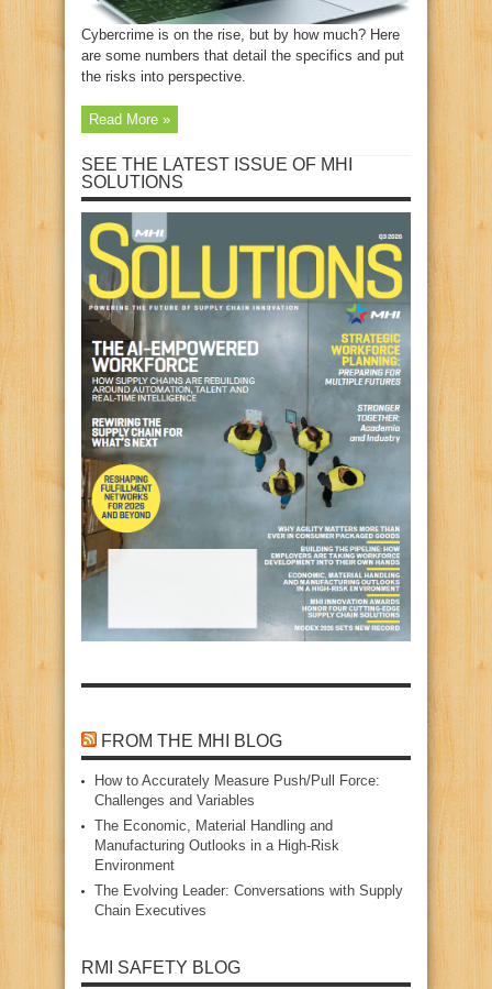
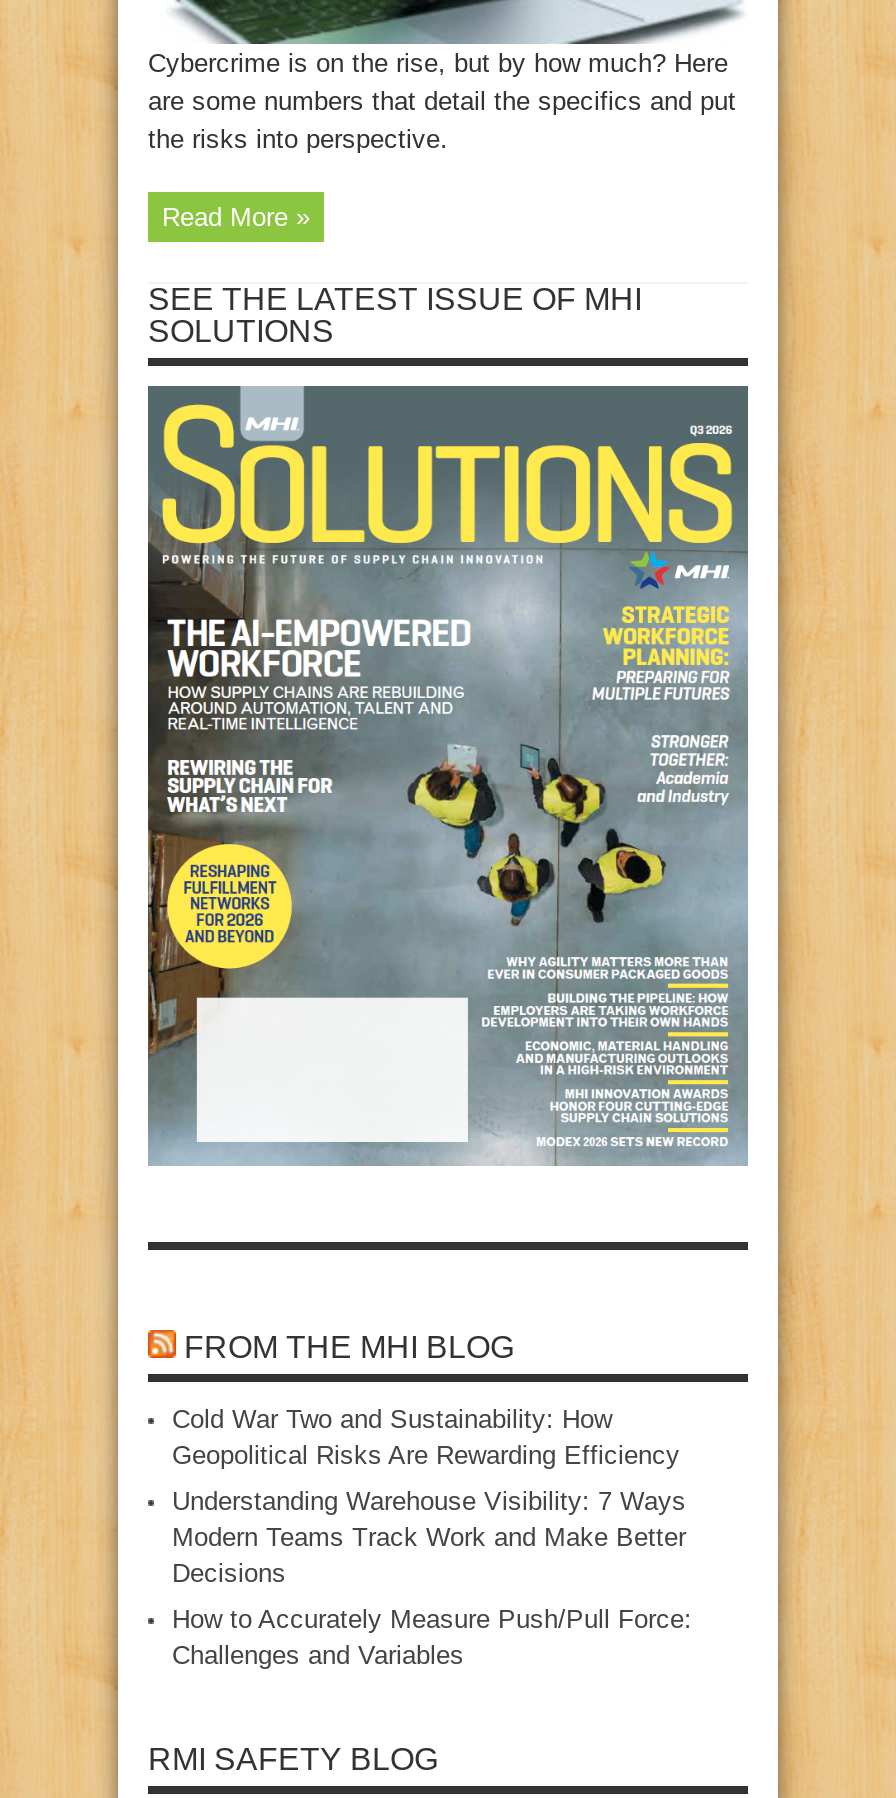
none -> [172,1405,686,1589] Cold War Two and Sustainability: How | Geopolitical Risks Are Rewarding Efficiency | Understanding Warehouse Visibility: 7 Ways | Modern Teams Track Work and Make Better | Decisions
moved [94,773,380,809] -> [172,1605,692,1671]: How to Accurately Measure Push/Pull Force: | Challenges and Variables
[94,818,403,919] The Economic, Material Handling and | Manufacturing Outlooks in a High‑Risk | Environment | The Evolving Leader: Conversations with Supply | Chain Executives -> none

